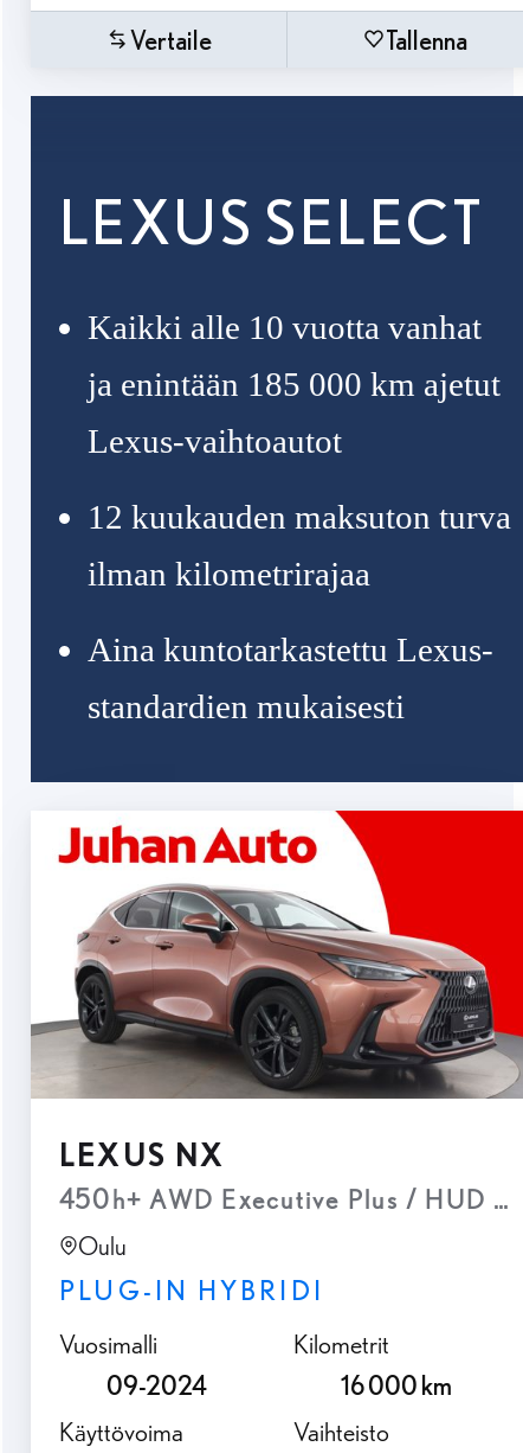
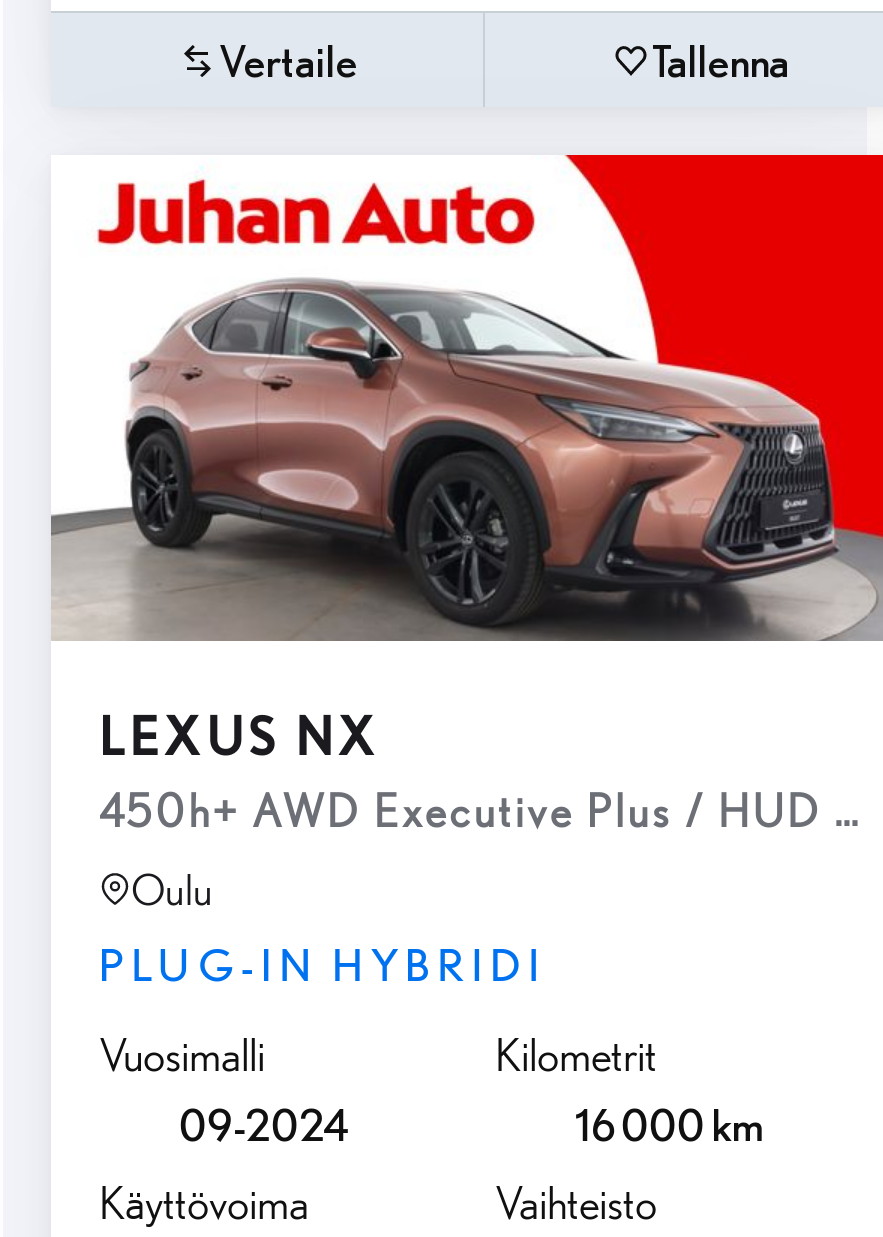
[30,95,519,783] [image] | LEXUS SELECT | Kaikki alle 10 vuotta vanhat | ja enintään 185 000 km ajetut | Lexus-vaihtoautot | 12 kuukauden maksuton turva | ilman kilometrirajaa | Aina kuntotarkastettu Lexus- | standardien mukaisesti -> none

